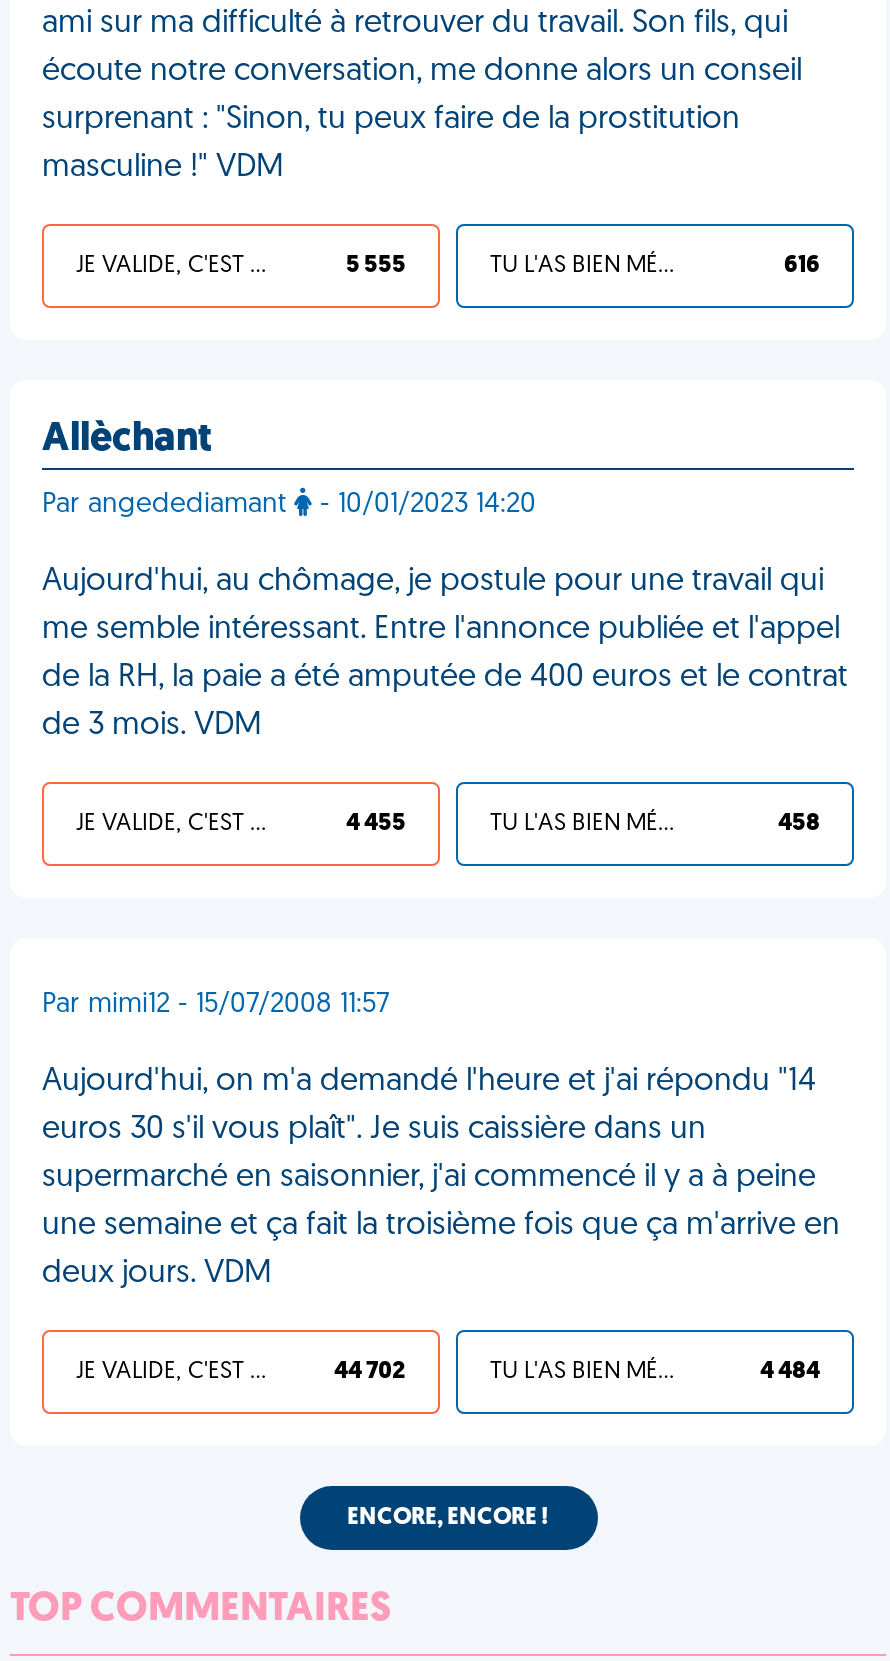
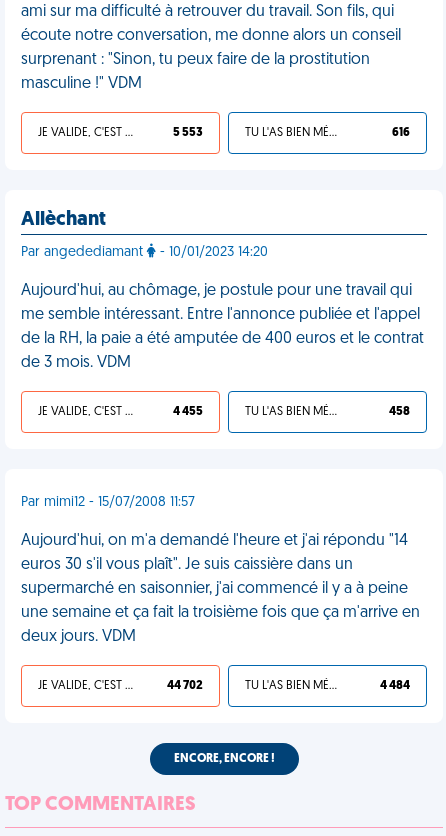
[346,254,406,278] 5 555 -> [173,127,203,139] 5 553

